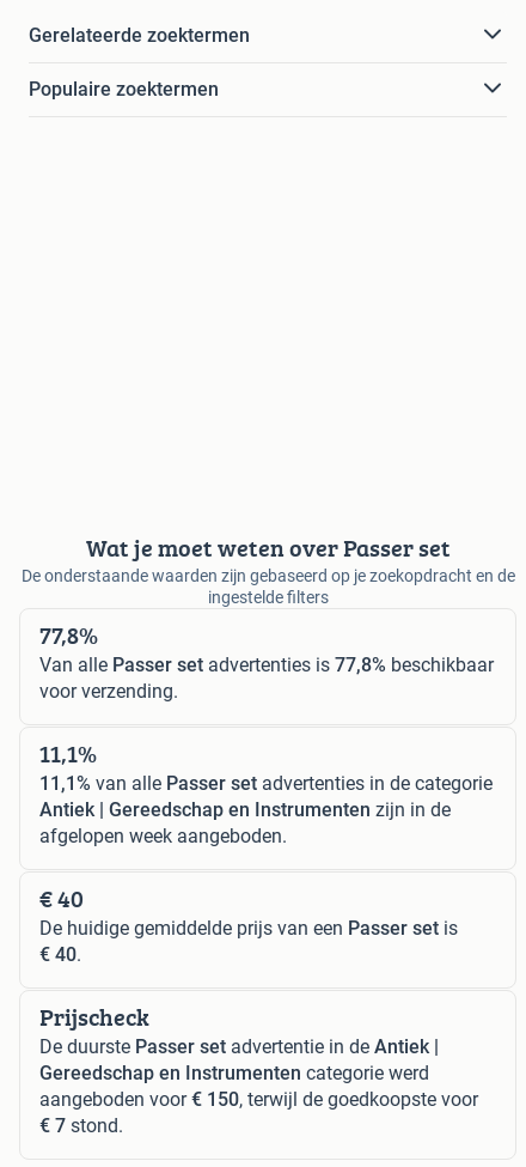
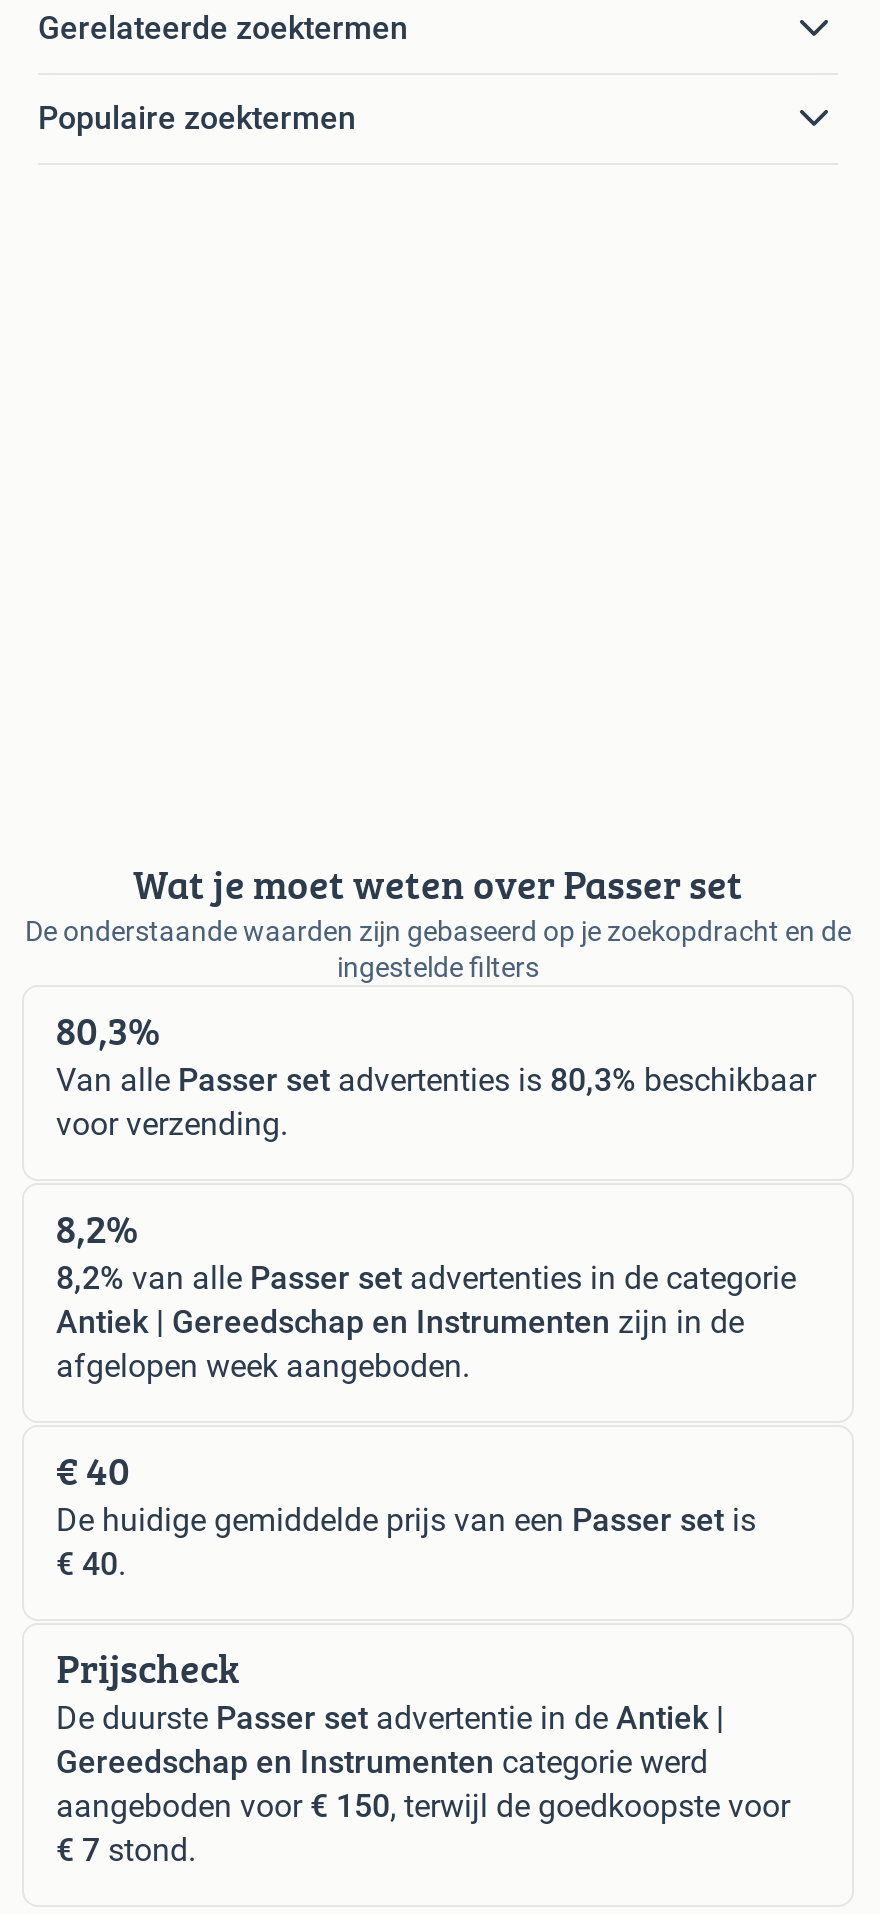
[39,617,98,652] 77,8% -> [56,1001,160,1059] 80,3%
[39,653,494,676] Van alle Passer set advertenties is 77,8% beschikbaar -> [56,1061,816,1099] Van alle Passer set advertenties is 80,3% beschikbaar
[39,736,97,770] 11,1% -> [56,1199,138,1257] 8,2%
[39,772,493,794] 11,1% van alle Passer set advertenties in de categorie -> [56,1259,796,1297] 8,2% van alle Passer set advertenties in de categorie

